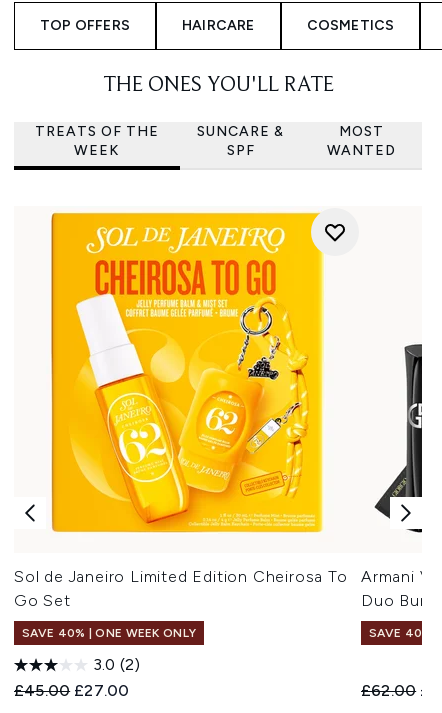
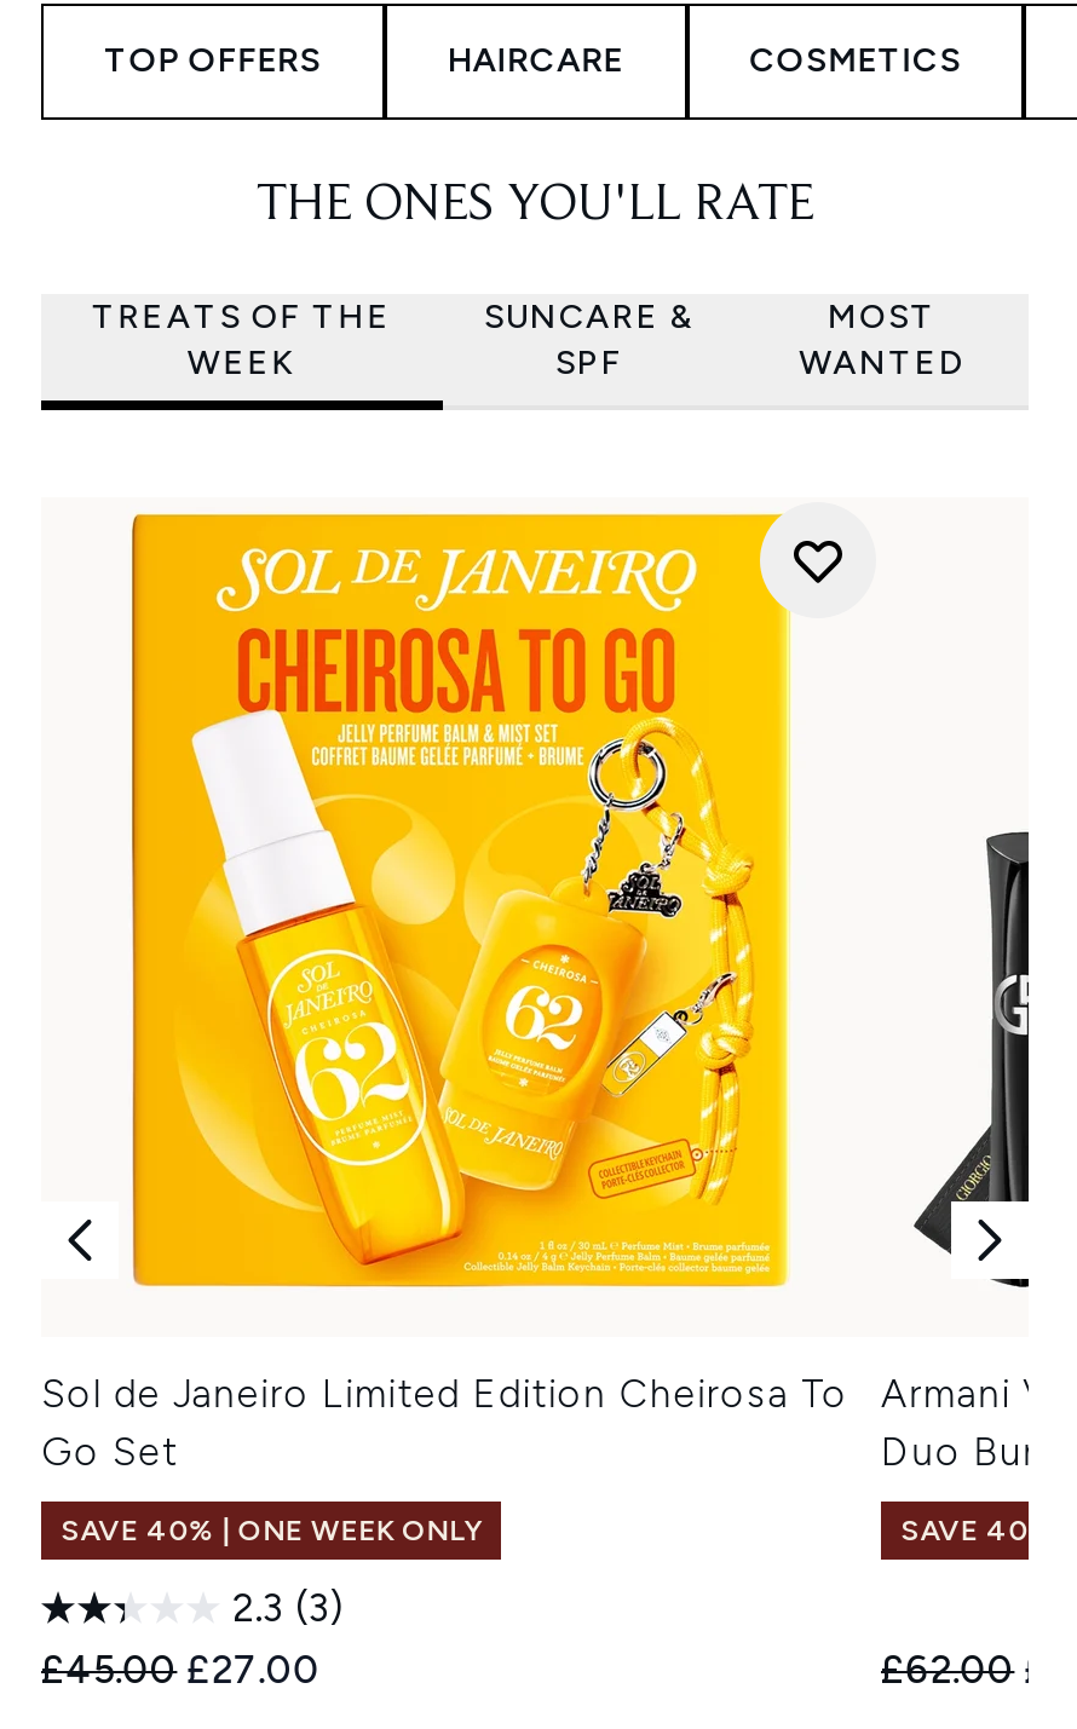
[93,655,140,674] 3.0 (2) -> [232,1584,344,1630] 2.3 (3)

